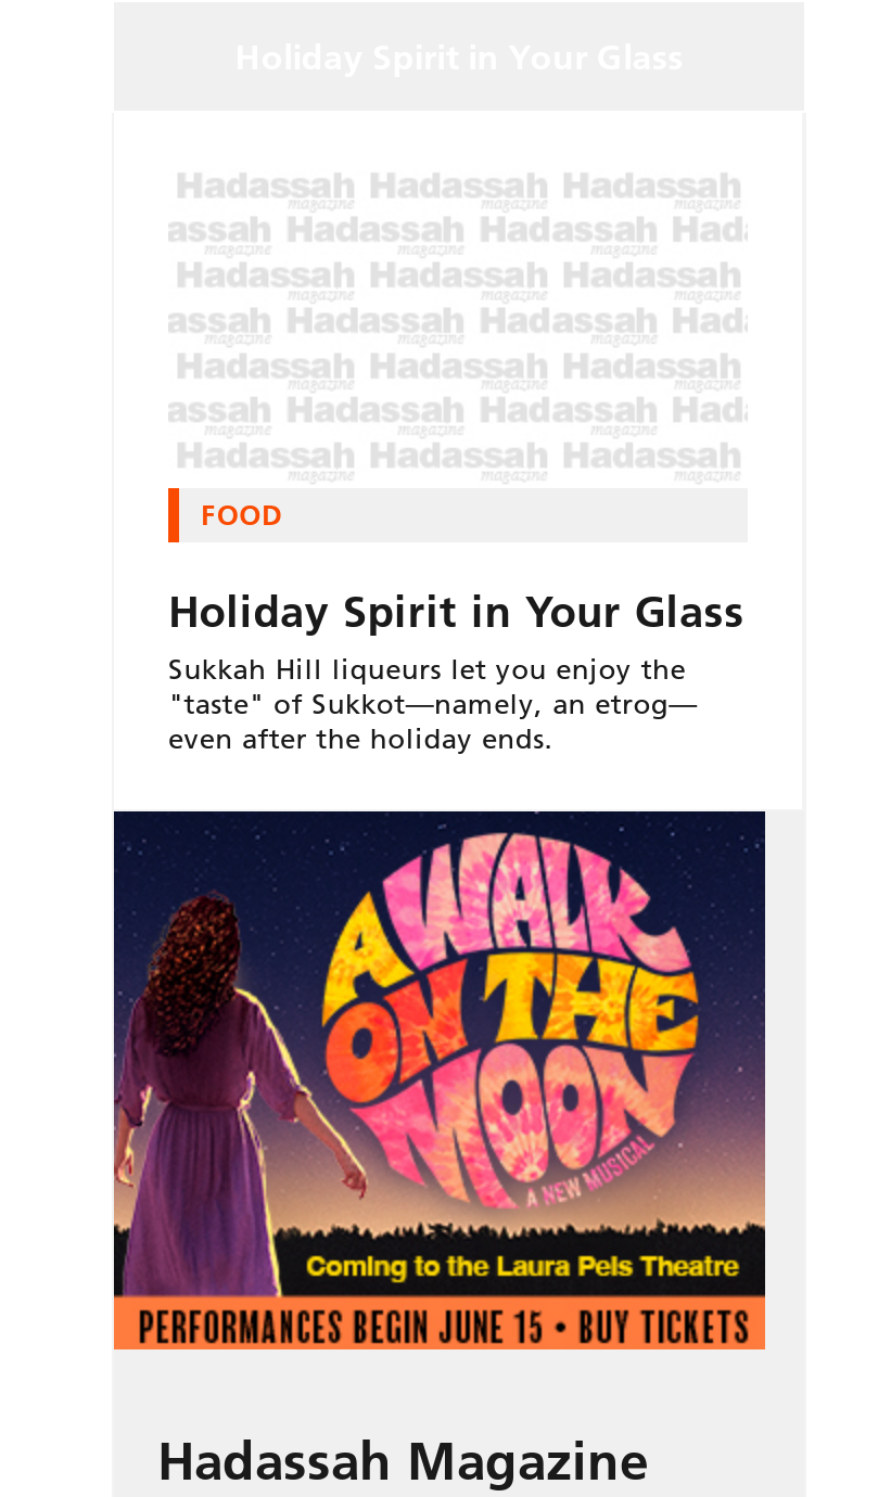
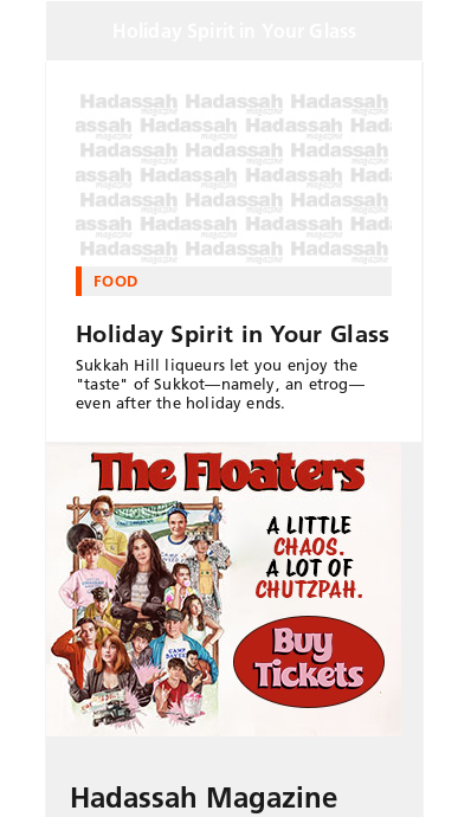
[112,809,767,1352] [image] -> [46,443,401,736] [image]

